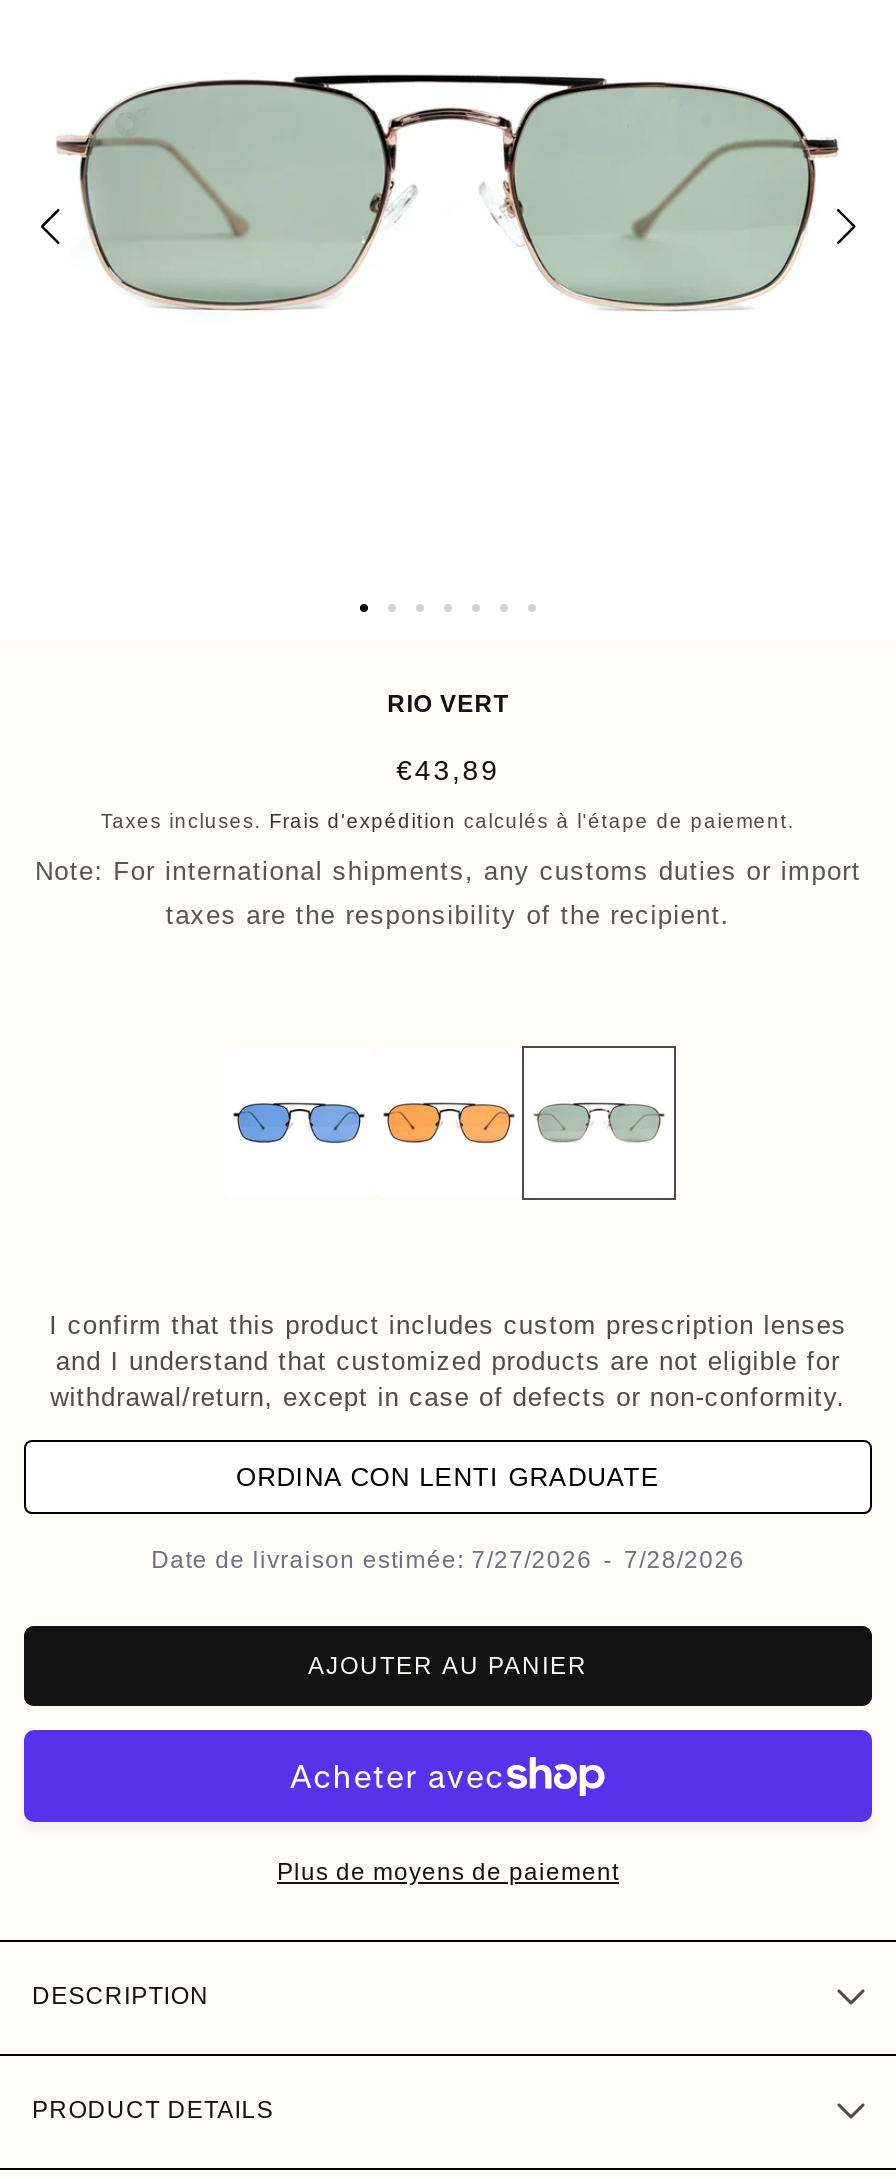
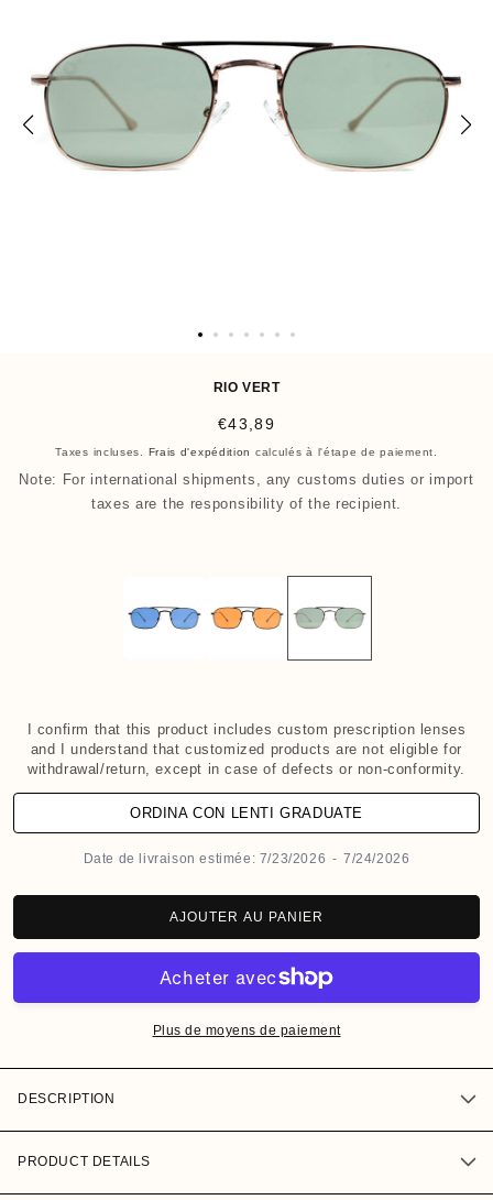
[151,1546,745,1574] Date de livraison estimée: 7/27/2026 - 7/28/2026 -> [83,851,410,866] Date de livraison estimée: 7/23/2026 - 7/24/2026

